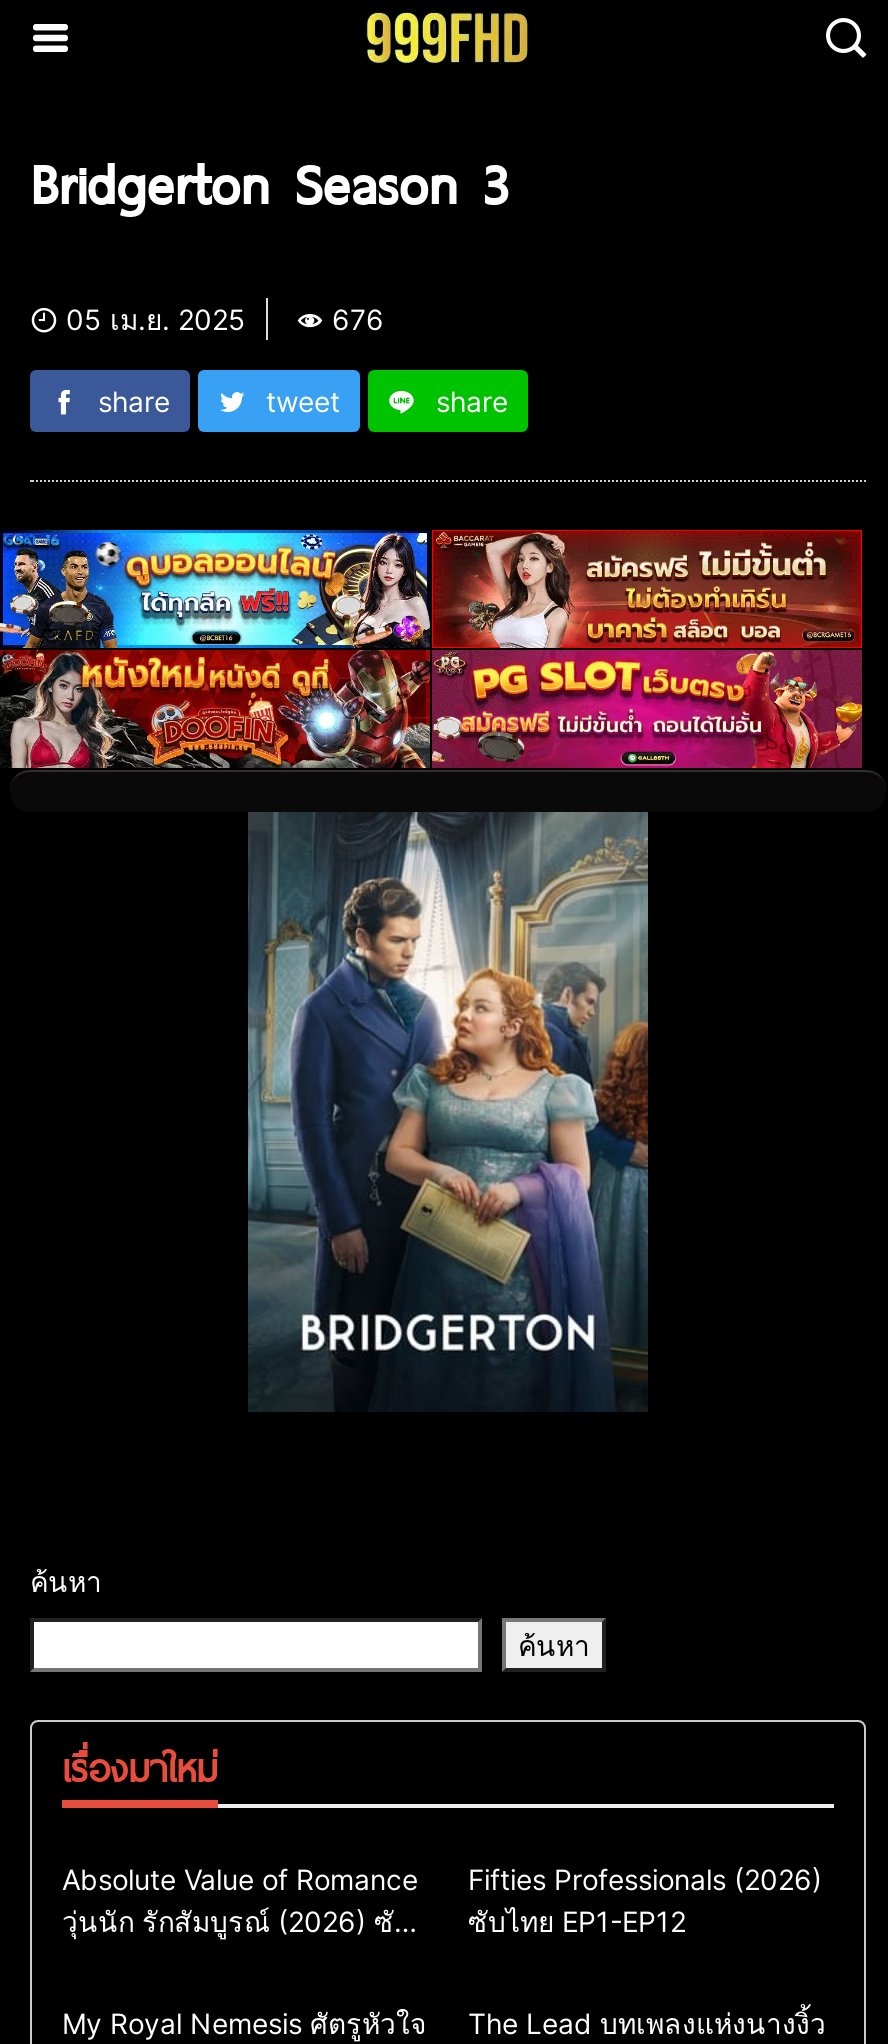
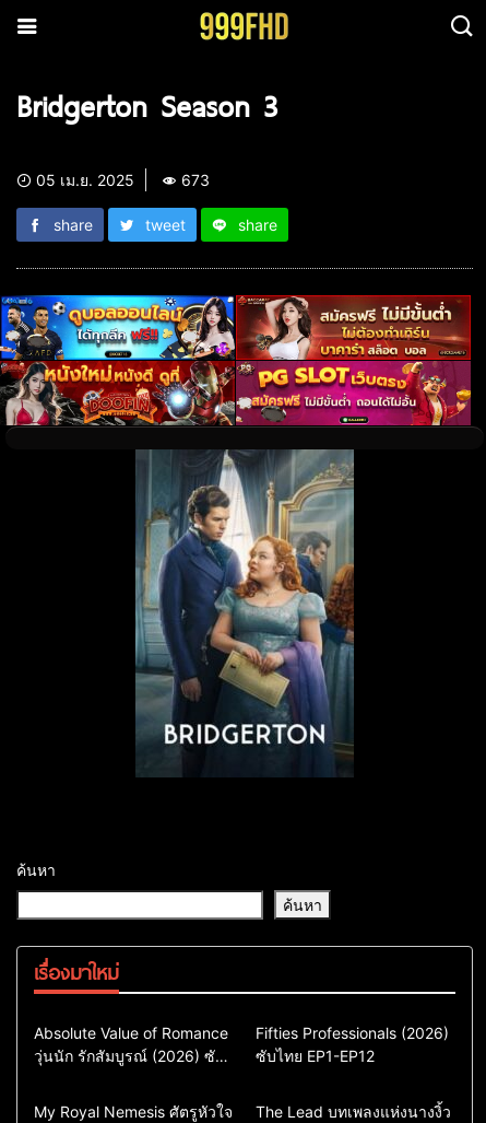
[324,302,384,336] 676 -> [177,171,210,189] 673

